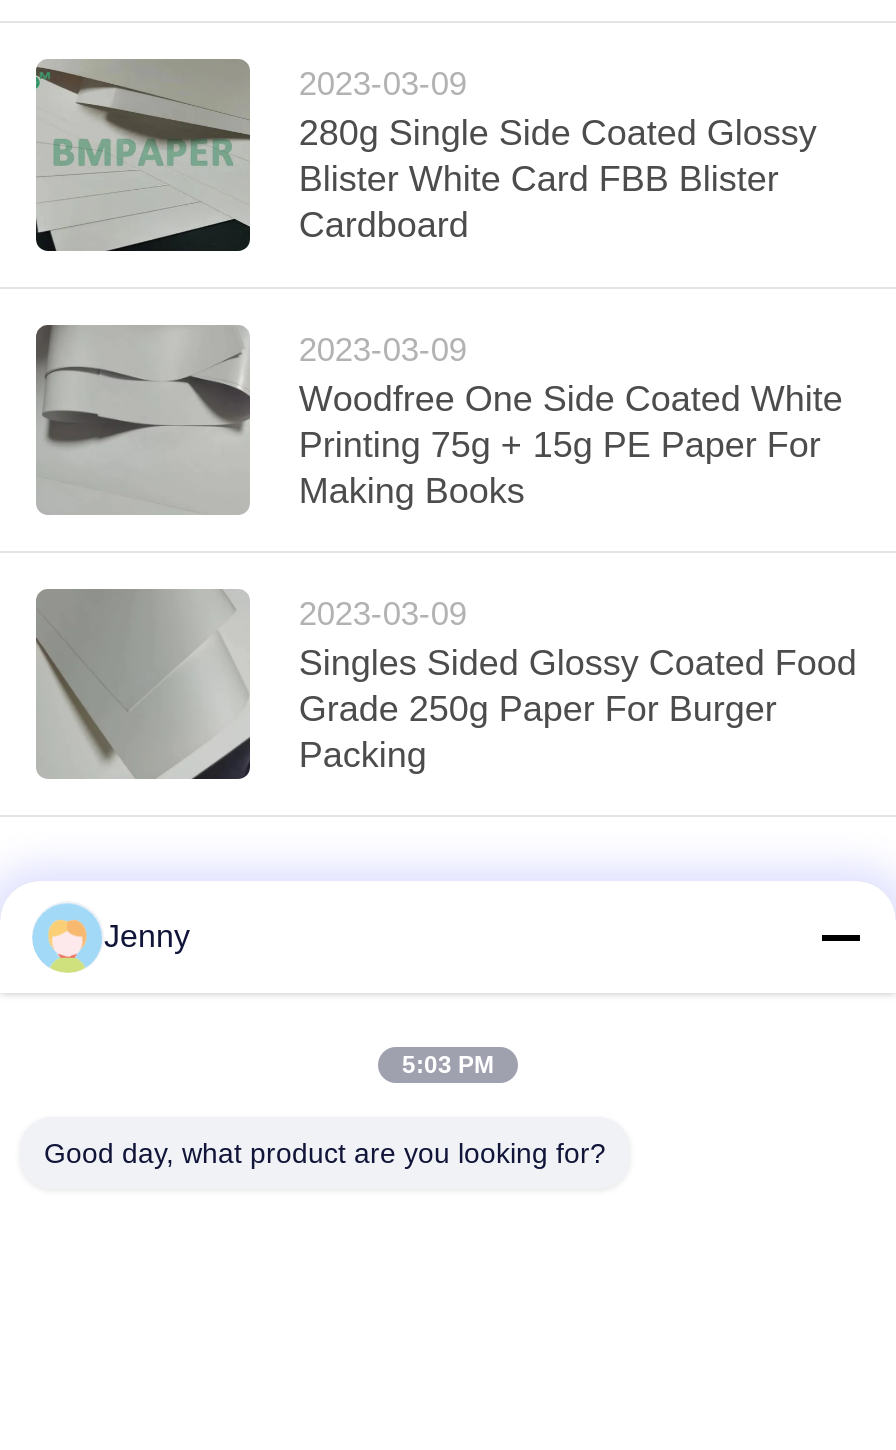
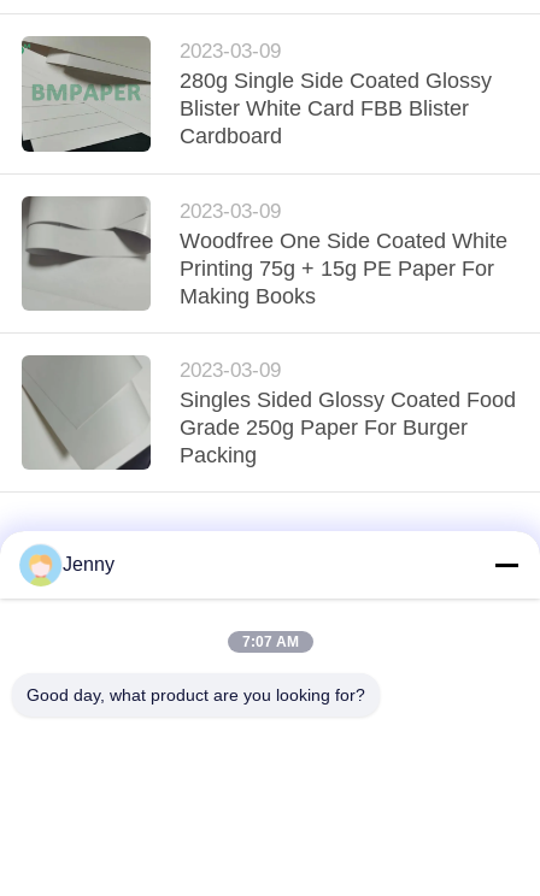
[402,1051,494,1079] 5:03 PM -> [242,633,298,650] 7:07 AM

